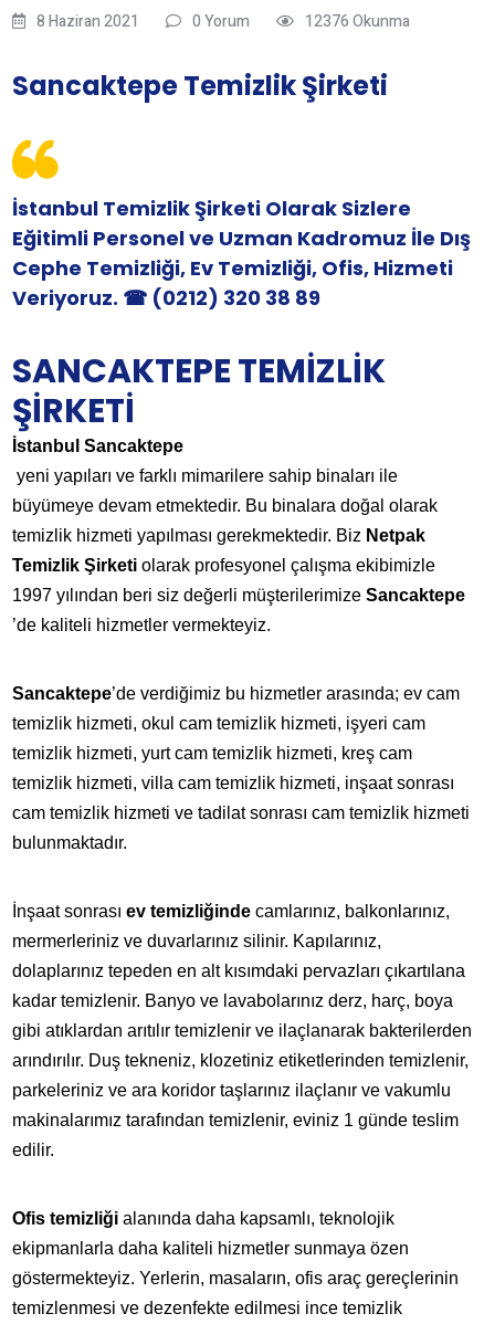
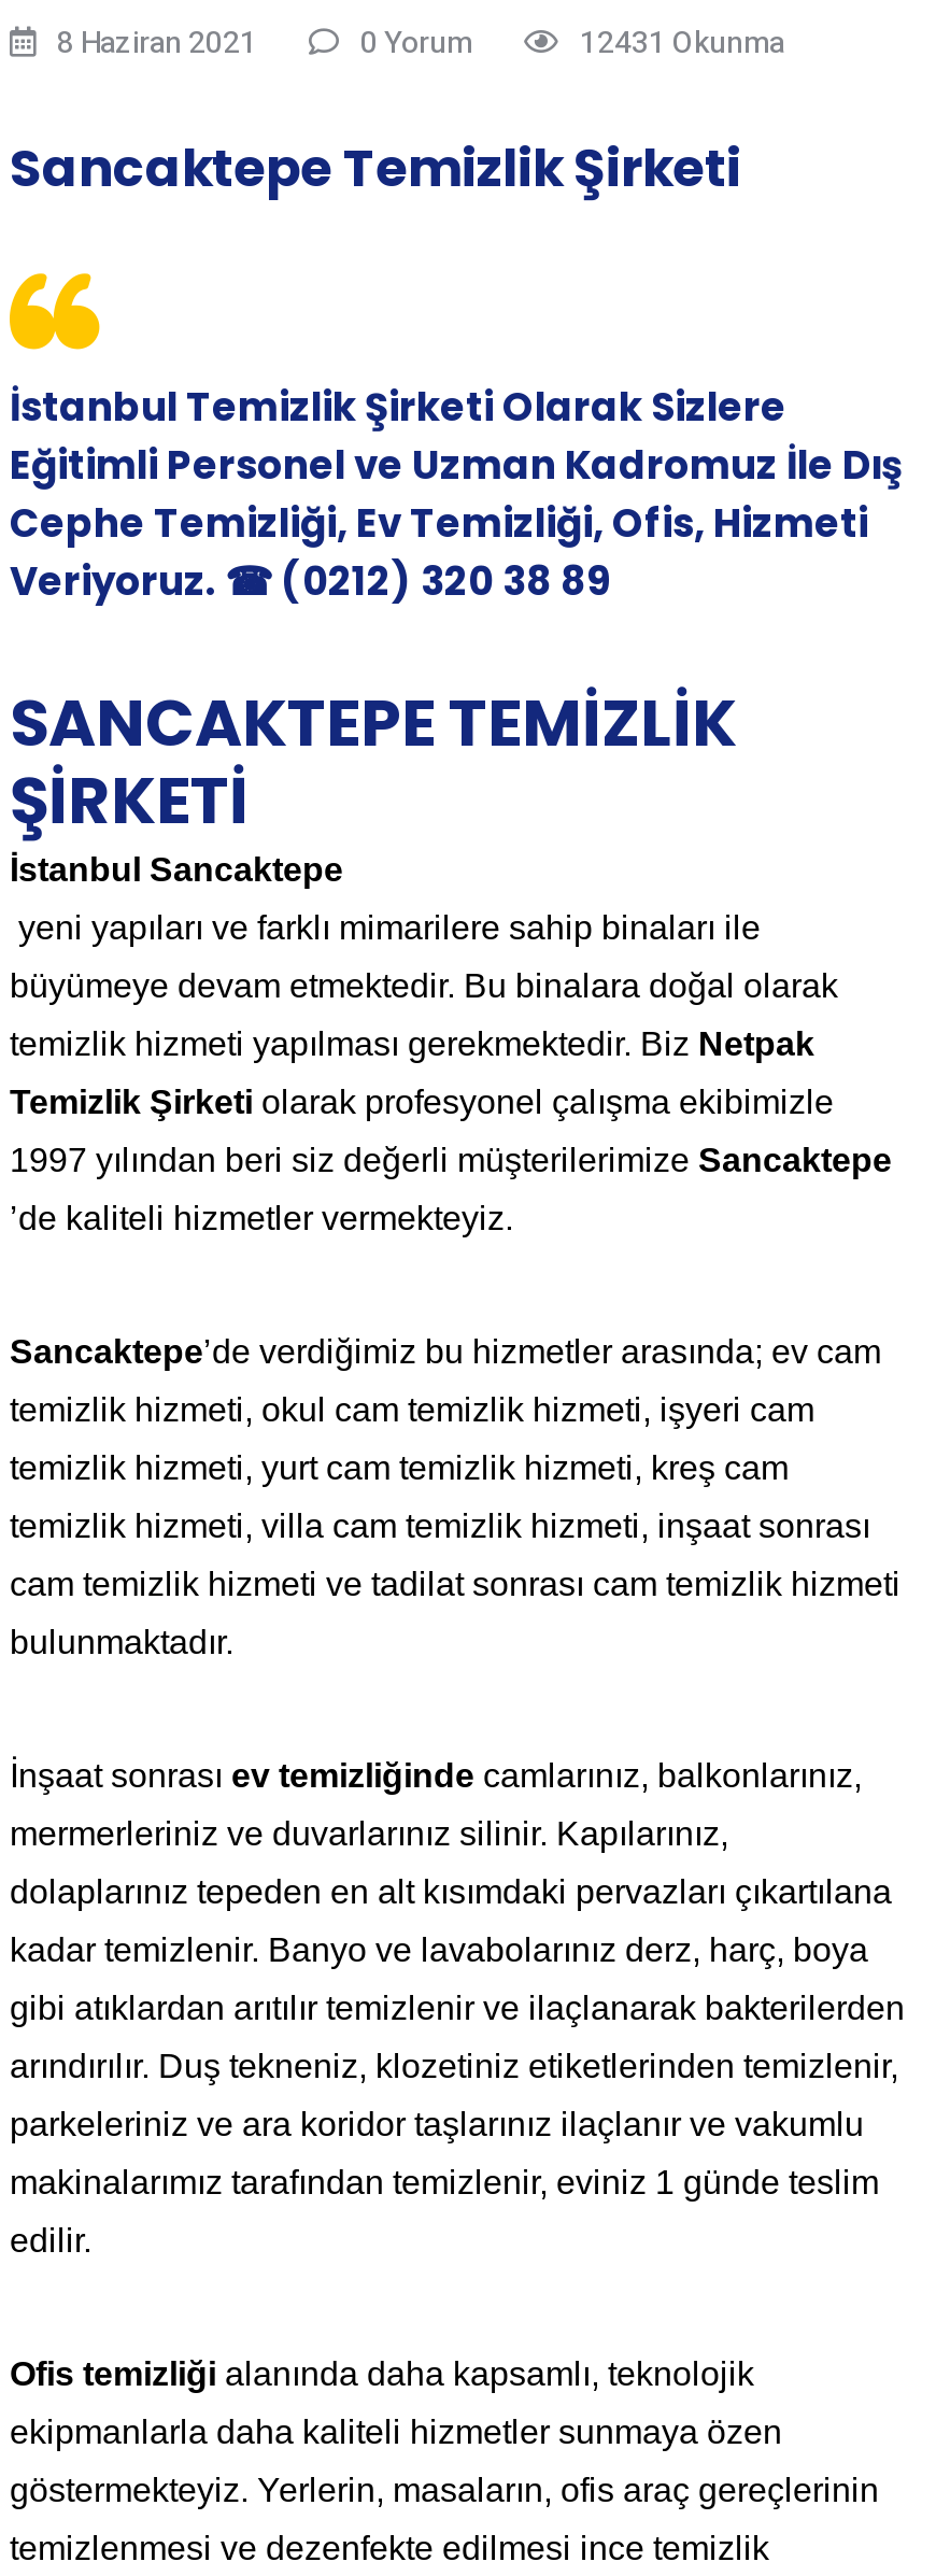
[305,10,410,33] 12376 Okunma -> [580,20,784,66] 12431 Okunma

